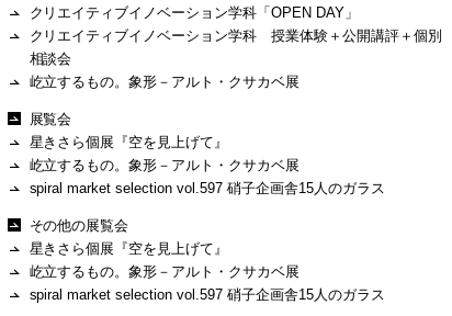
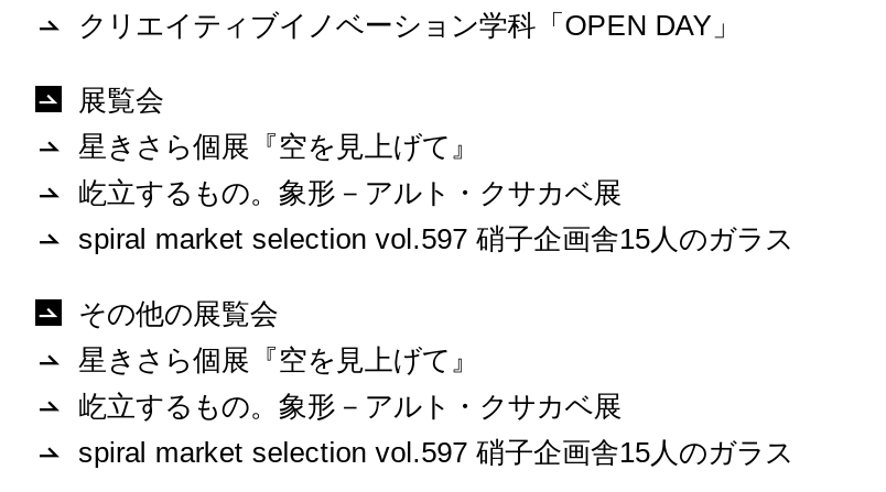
[29,28,442,90] クリエイティブイノベーション学科 授業体験＋公開講評＋個別 | 相談会 | 屹立するもの。象形－アルト・クサカベ展 -> none

